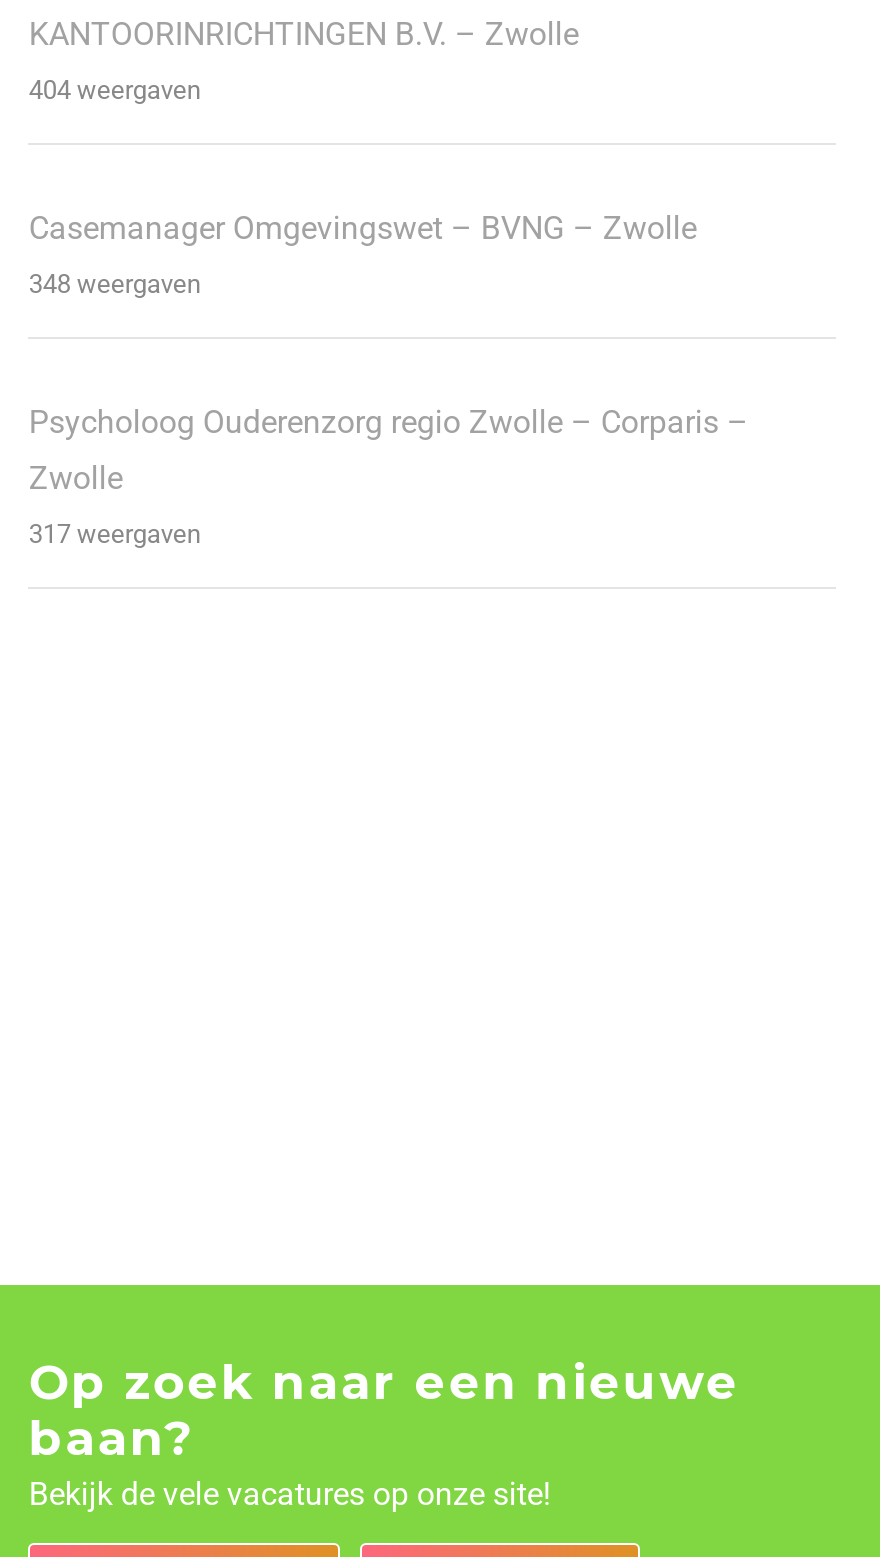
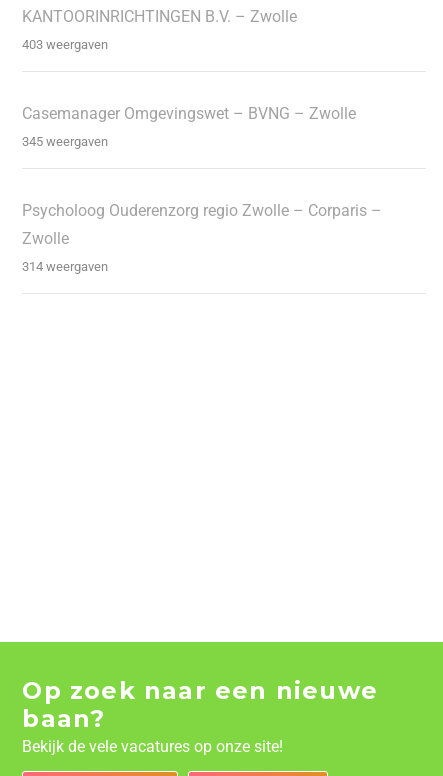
[29,75,201,105] 404 weergaven -> [22,37,108,52] 403 weergaven
[29,269,201,299] 348 weergaven -> [22,134,108,149] 345 weergaven
[29,519,201,549] 317 weergaven -> [22,259,108,274] 314 weergaven

